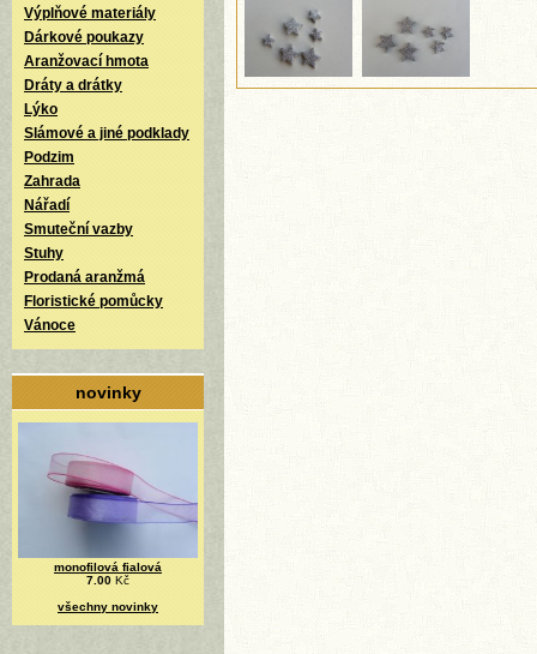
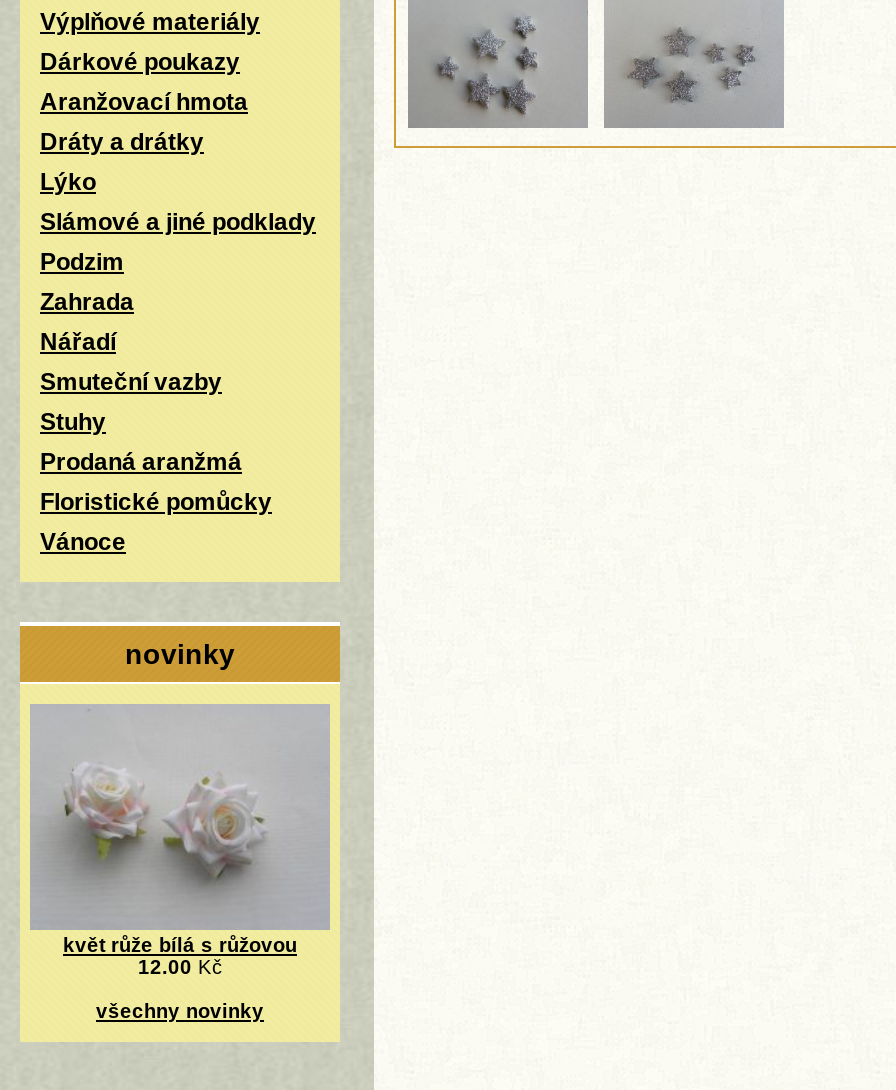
[18,422,198,587] [image] | monofilová fialová | 7.00Kč -> [30,704,330,978] [image] | květ růže bílá s růžovou | 12.00Kč

